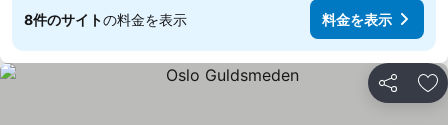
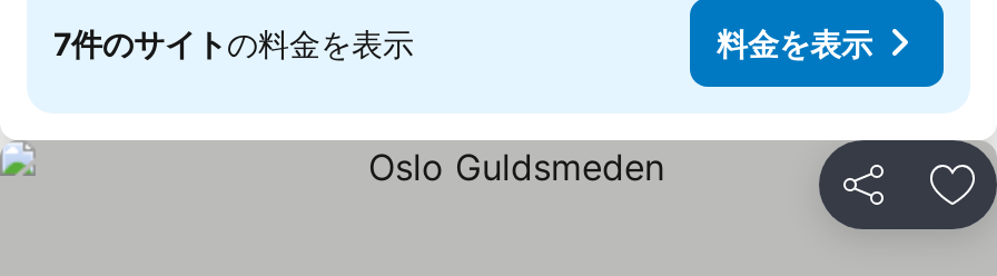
[24,10,187,27] 8件のサイトの料金を表示 -> [53,23,414,61] 7件のサイトの料金を表示

